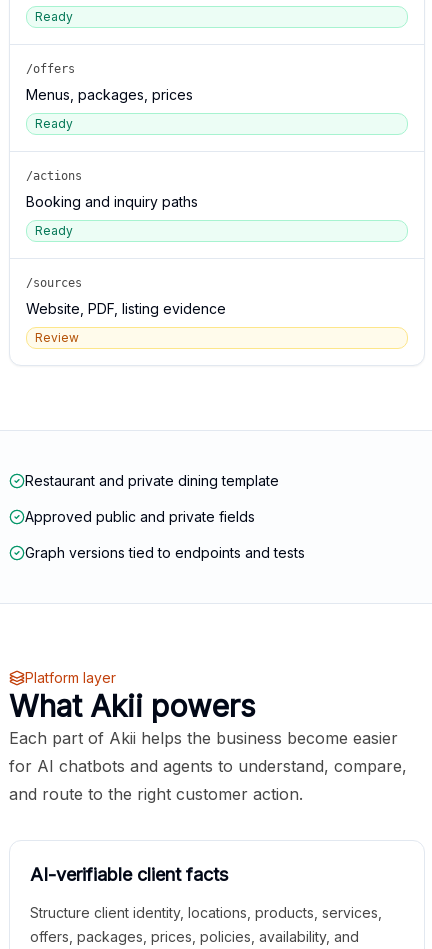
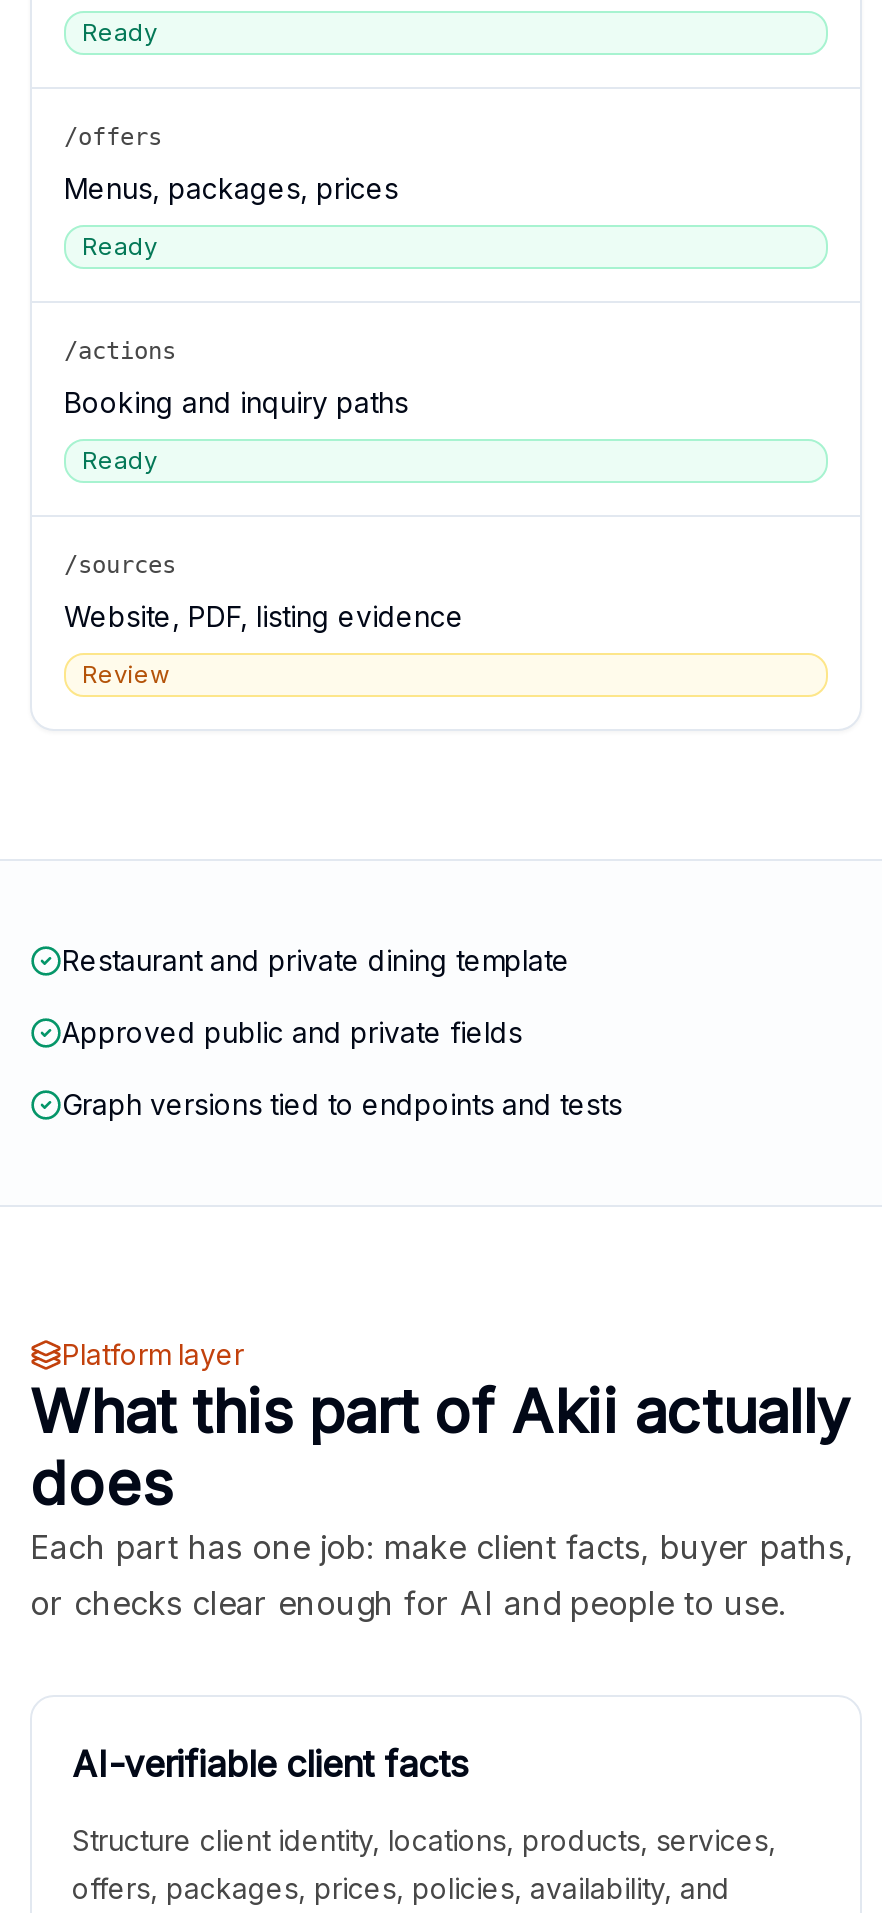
[9,688,407,804] What Akii powers | Each part of Akii helps the business become easier | for AI chatbots and agents to understand, compare, | and route to the right customer action. -> [30,1375,854,1623] What this part of Akii actually | does | Each part has one job: make client facts, buyer paths, | or checks clear enough for AI and people to use.

